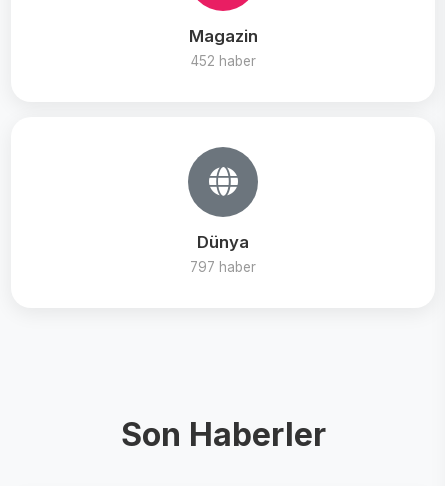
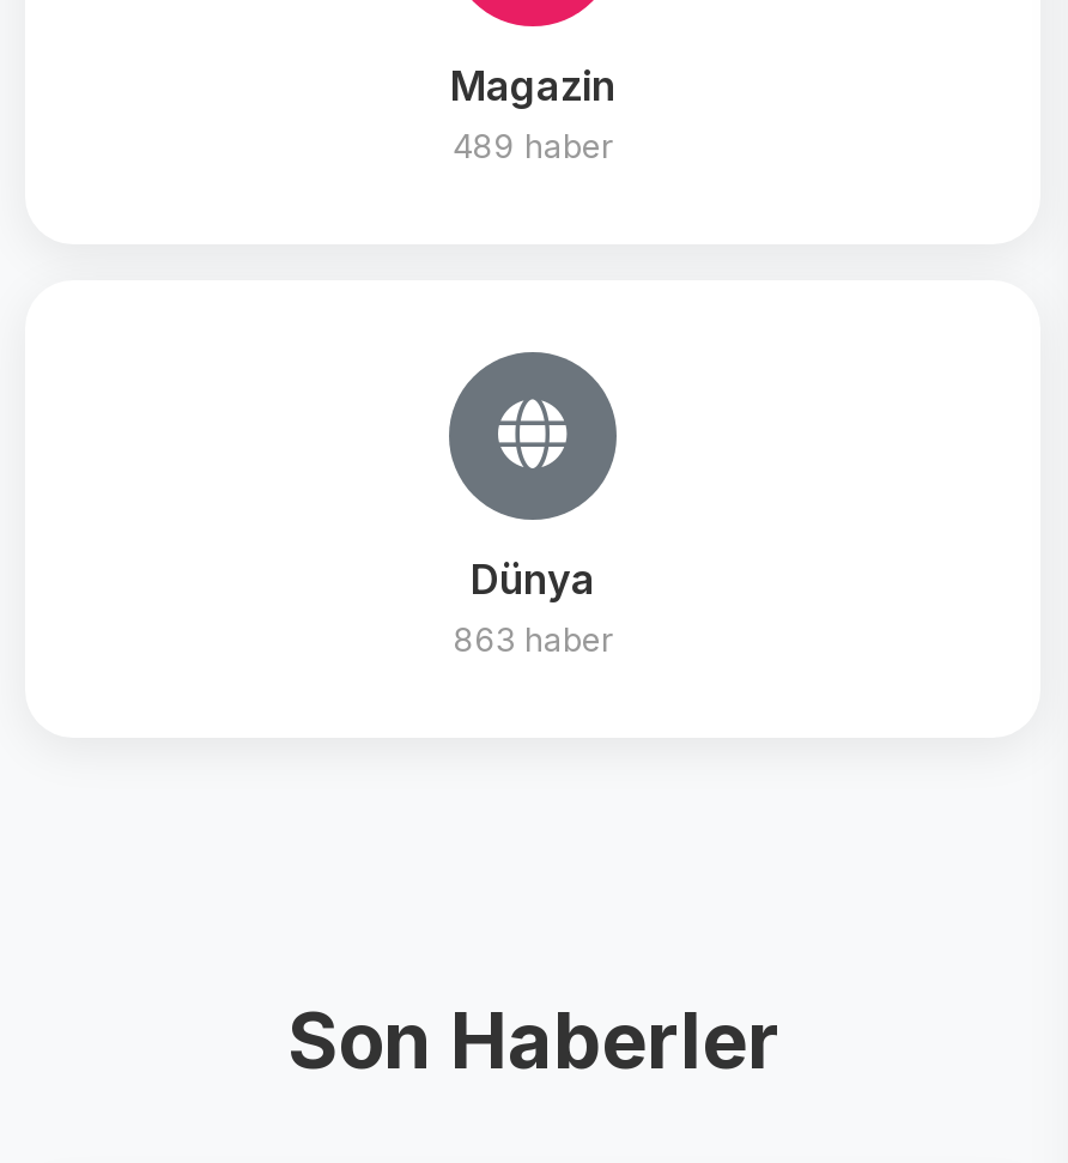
[190,53,255,69] 452 haber -> [453,127,613,165] 489 haber
[190,259,256,275] 797 haber -> [453,620,613,659] 863 haber

